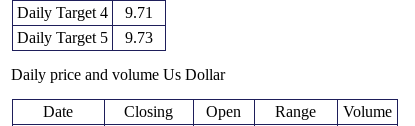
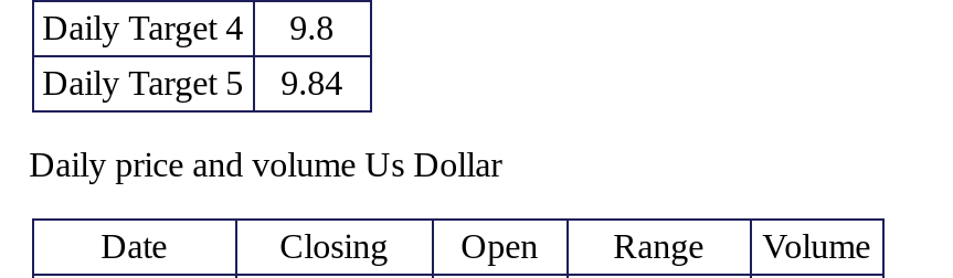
[17,4,153,21] Daily Target 4 9.71 -> [42,9,334,46] Daily Target 4 9.8
[17,29,153,46] Daily Target 5 9.73 -> [42,64,343,101] Daily Target 5 9.84

